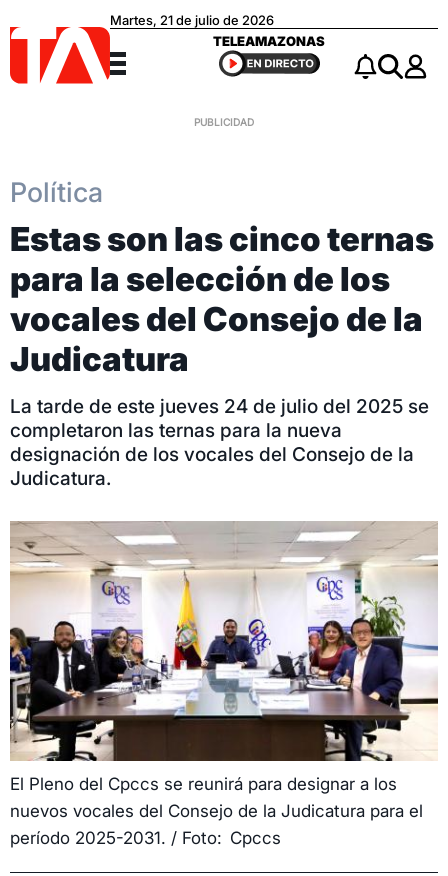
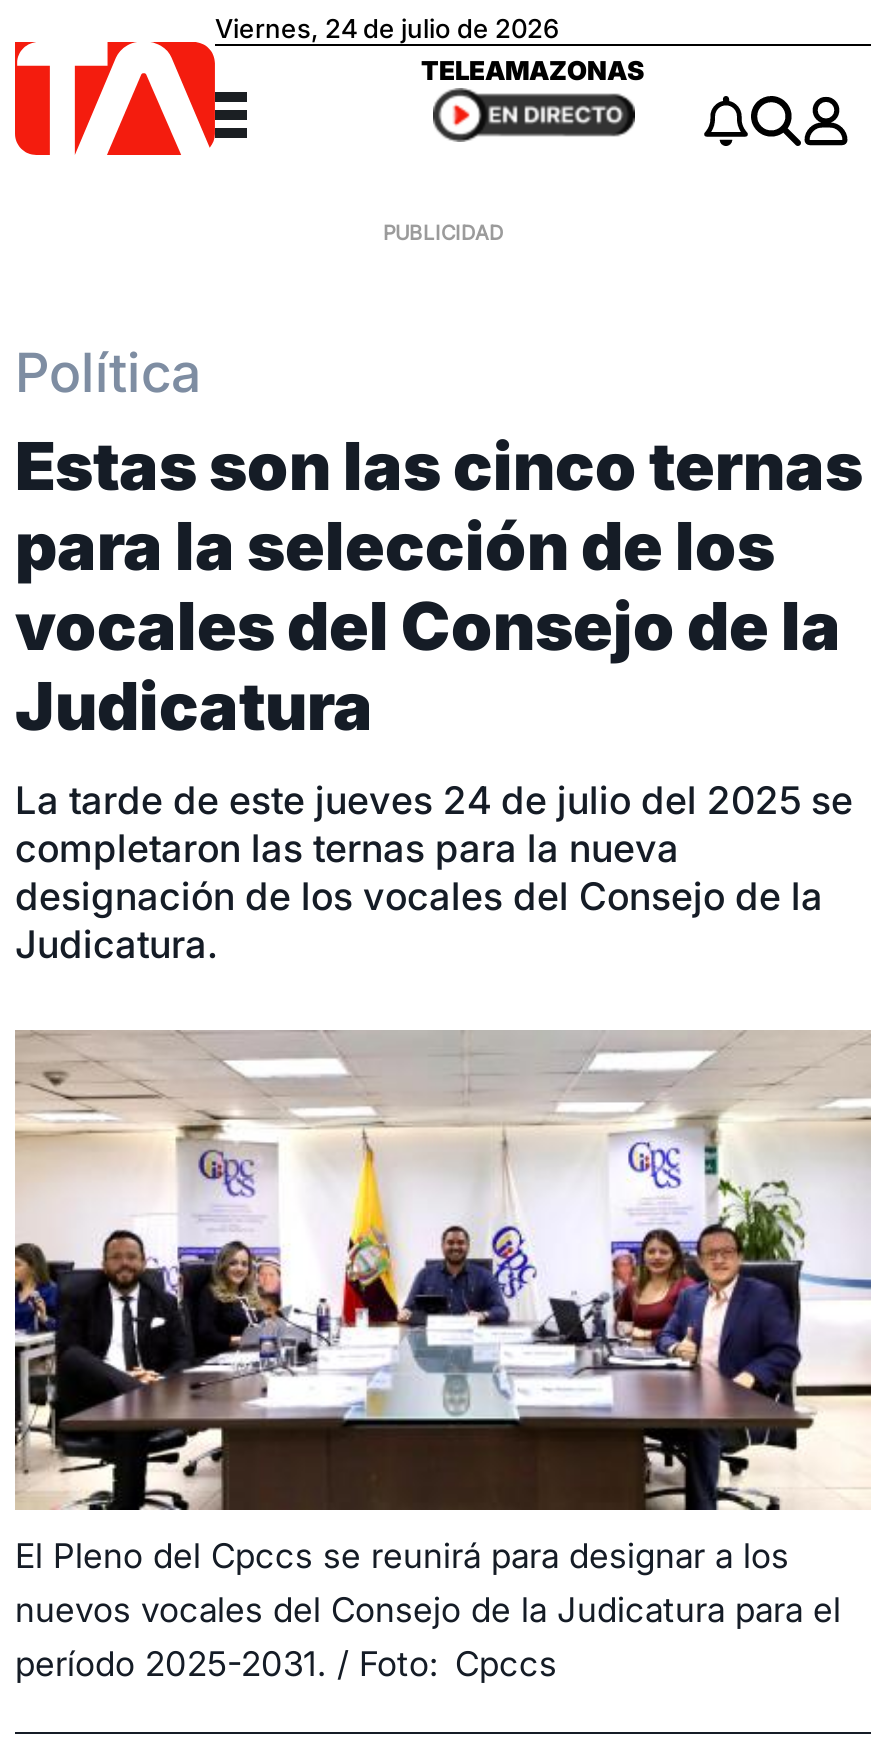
[110,12,274,28] Martes, 21 de julio de 2026 -> [215,13,559,45] Viernes, 24 de julio de 2026

